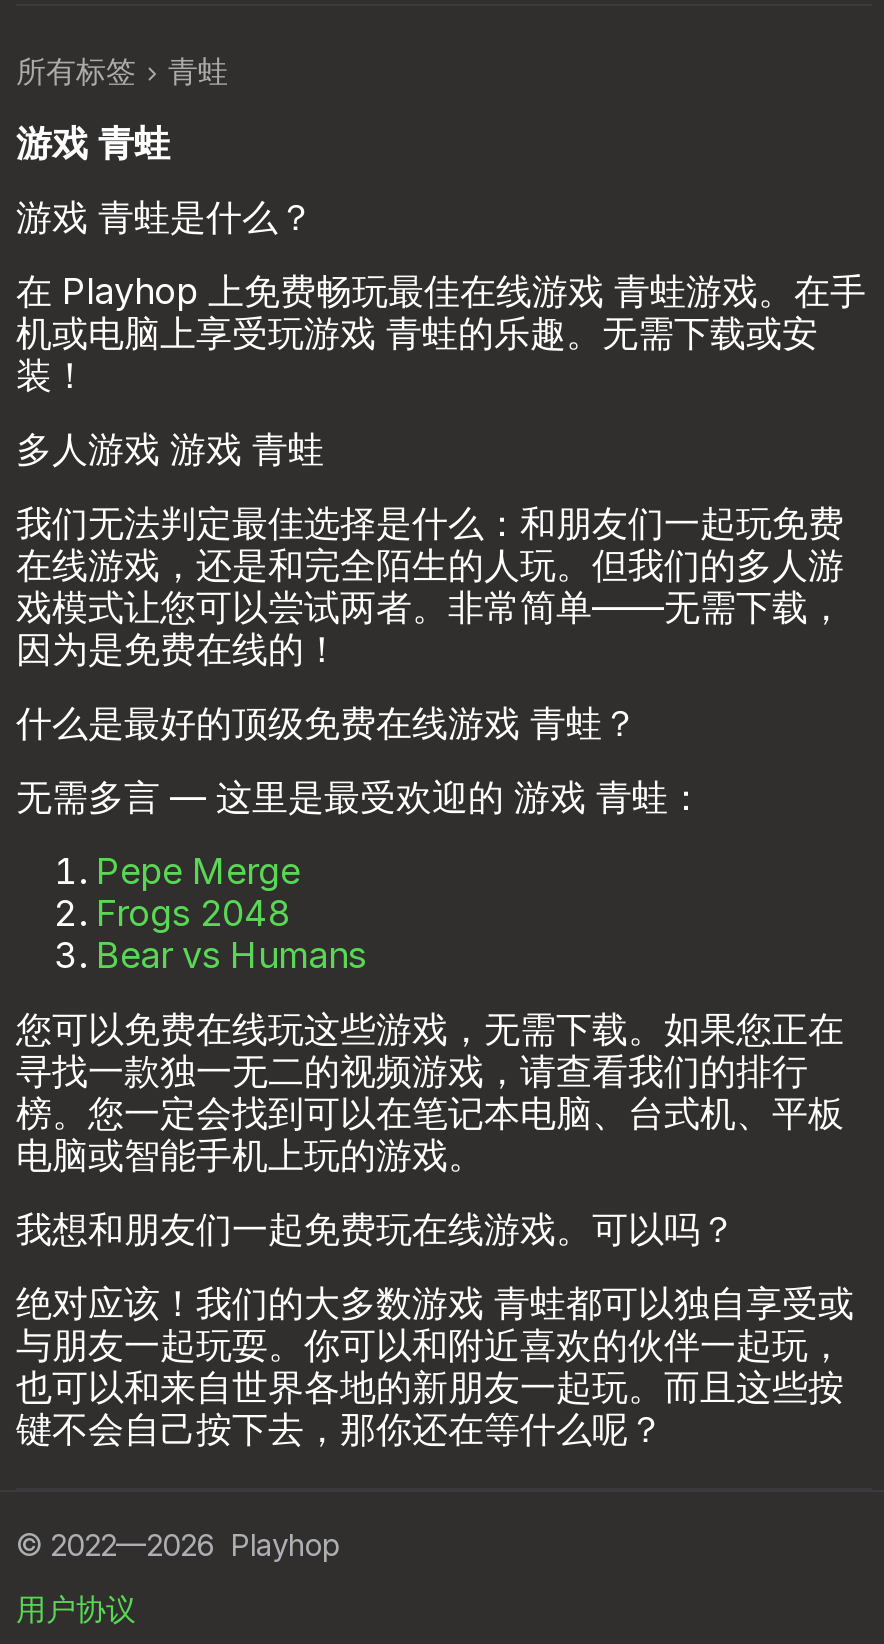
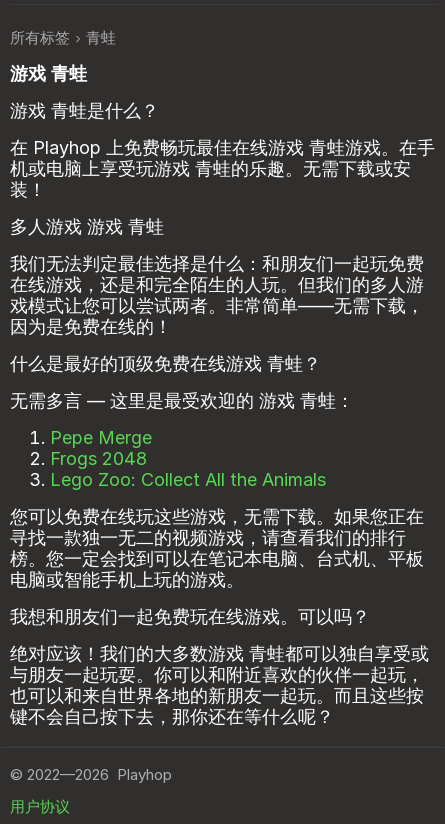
[96,934,366,976] Bear vs Humans -> [50,469,326,490] Lego Zoo: Collect All the Animals

